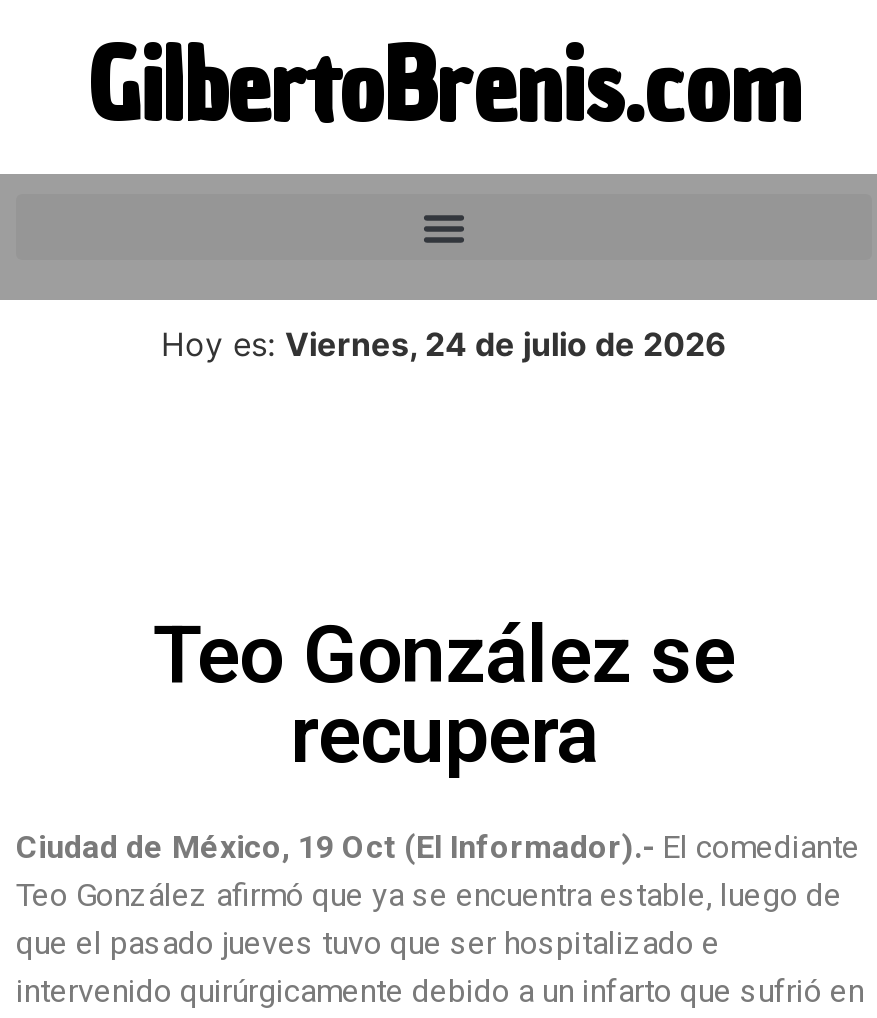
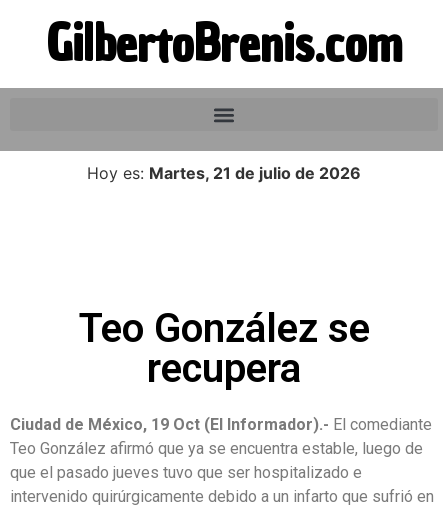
[161,324,727,364] Hoy es: Viernes, 24 de julio de 2026 -> [87,163,361,183] Hoy es: Martes, 21 de julio de 2026

